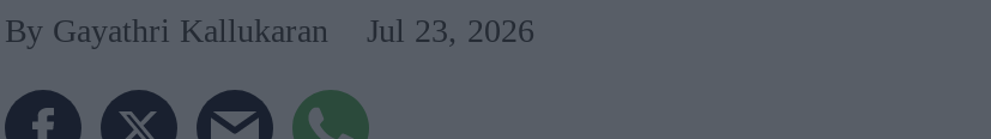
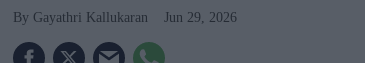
[53,12,534,48] Gayathri Kallukaran Jul 23, 2026 -> [33,10,237,25] Gayathri Kallukaran Jun 29, 2026

